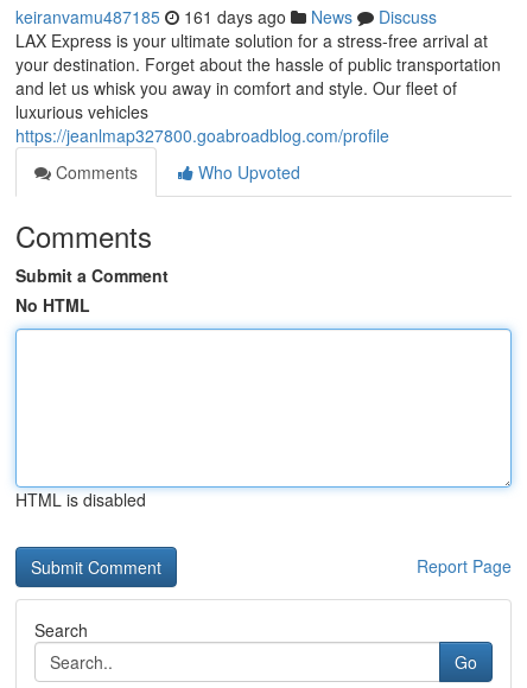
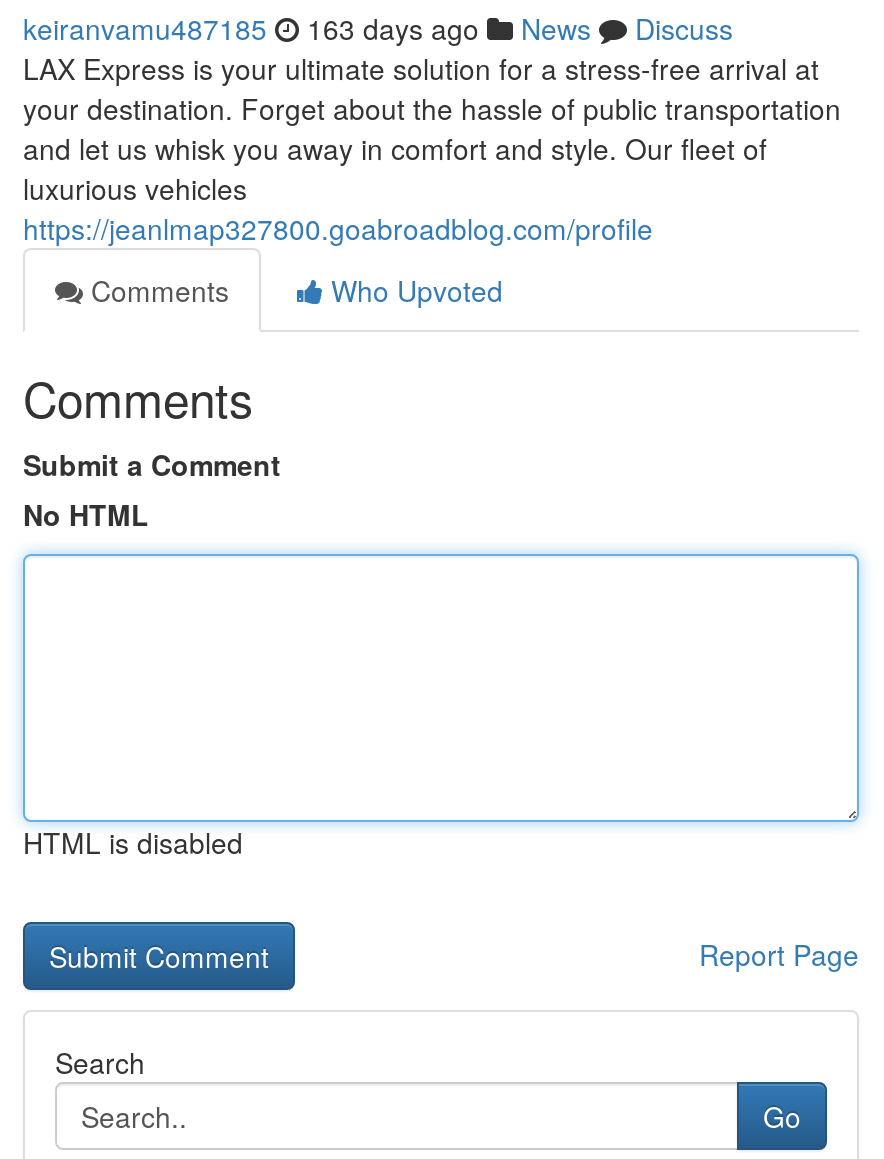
[15,5,437,28] keiranvamu487185 161 days ago News Discuss -> [23,8,733,48] keiranvamu487185 163 days ago News Discuss

